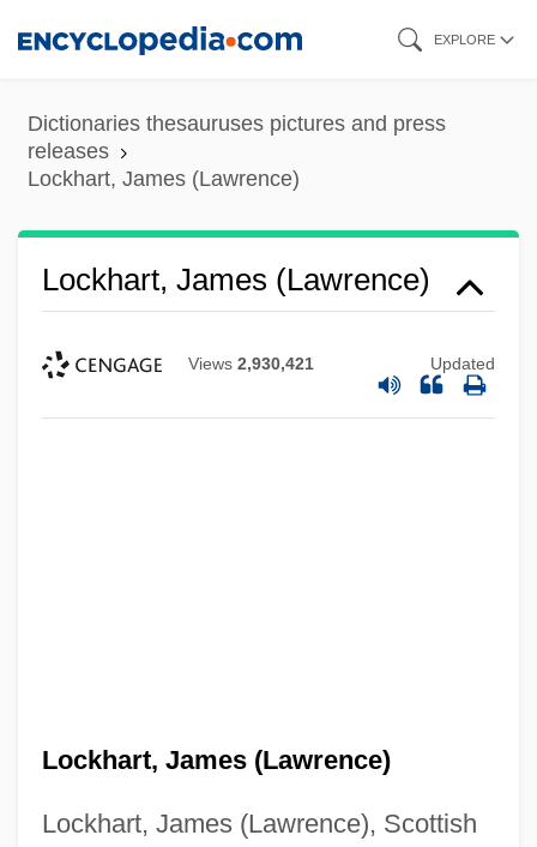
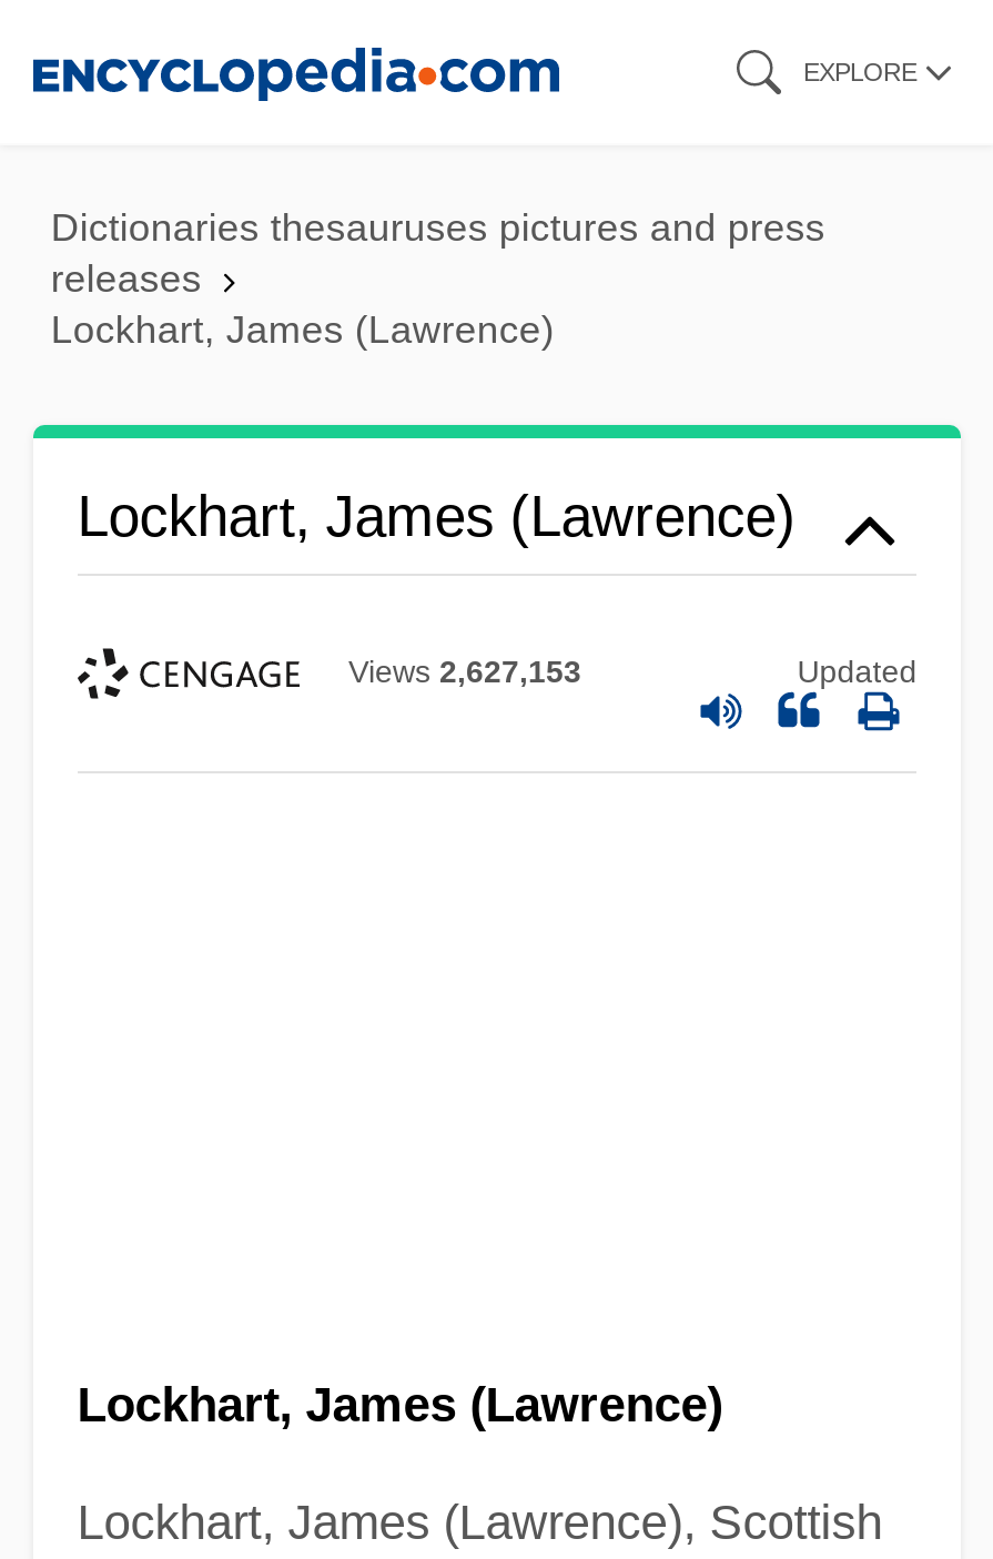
[188,355,314,374] Views 2,930,421 -> [348,655,581,690] Views 2,627,153

